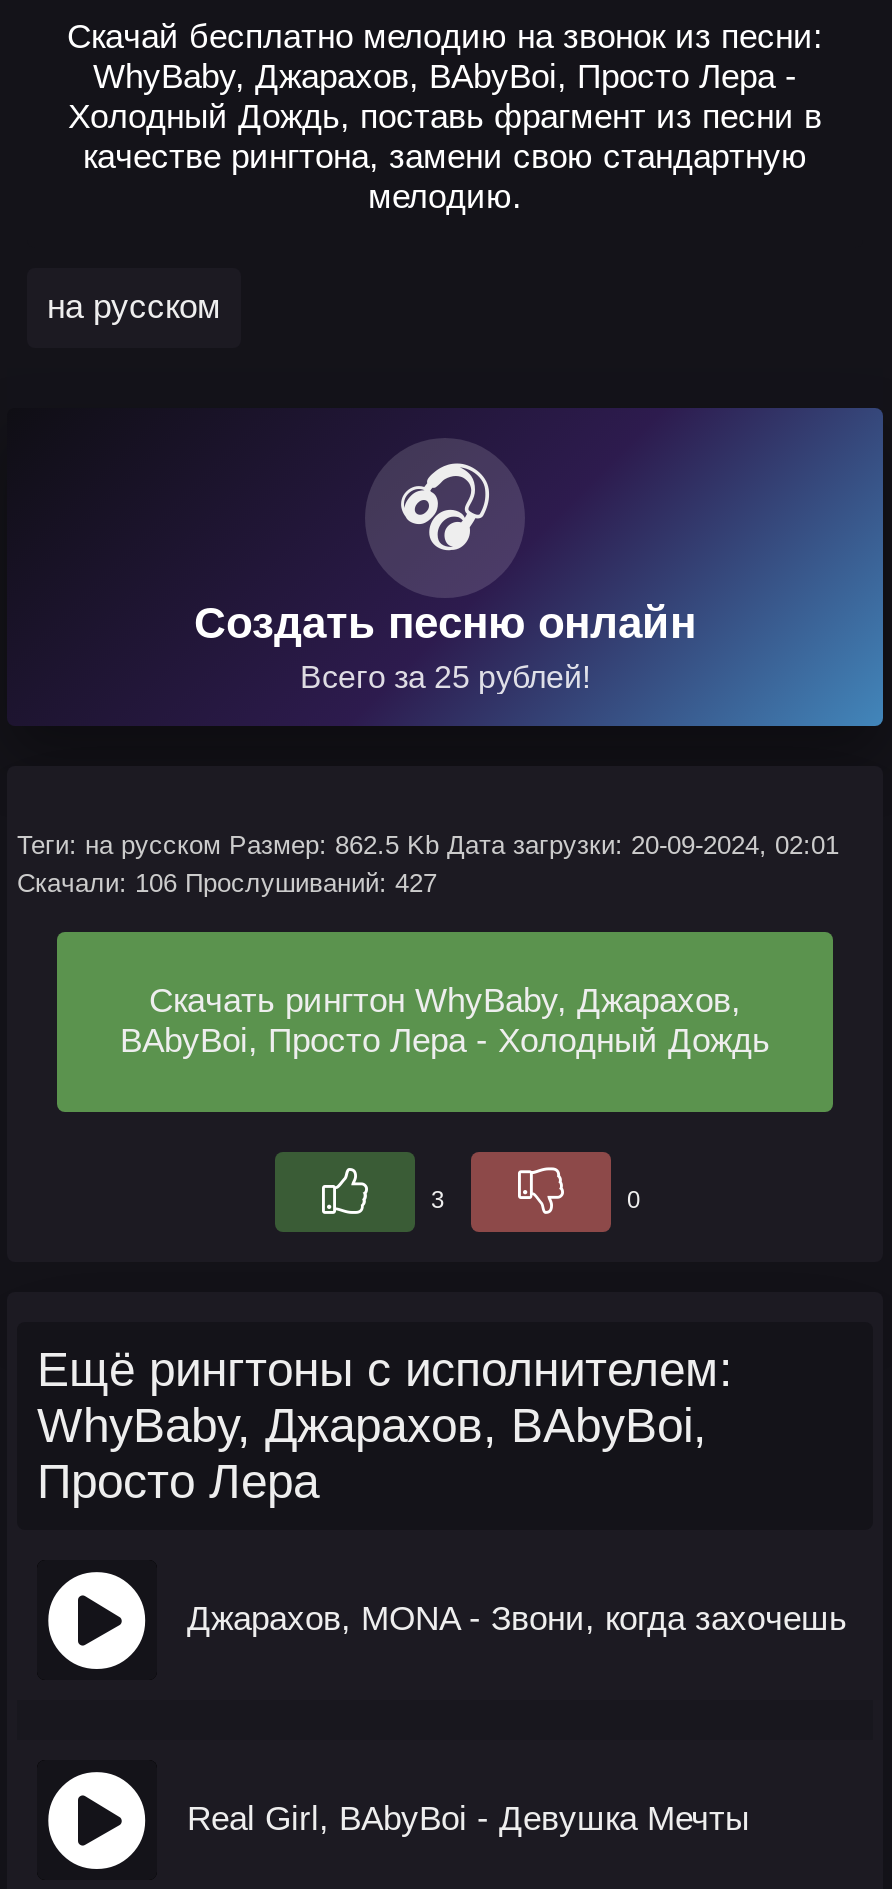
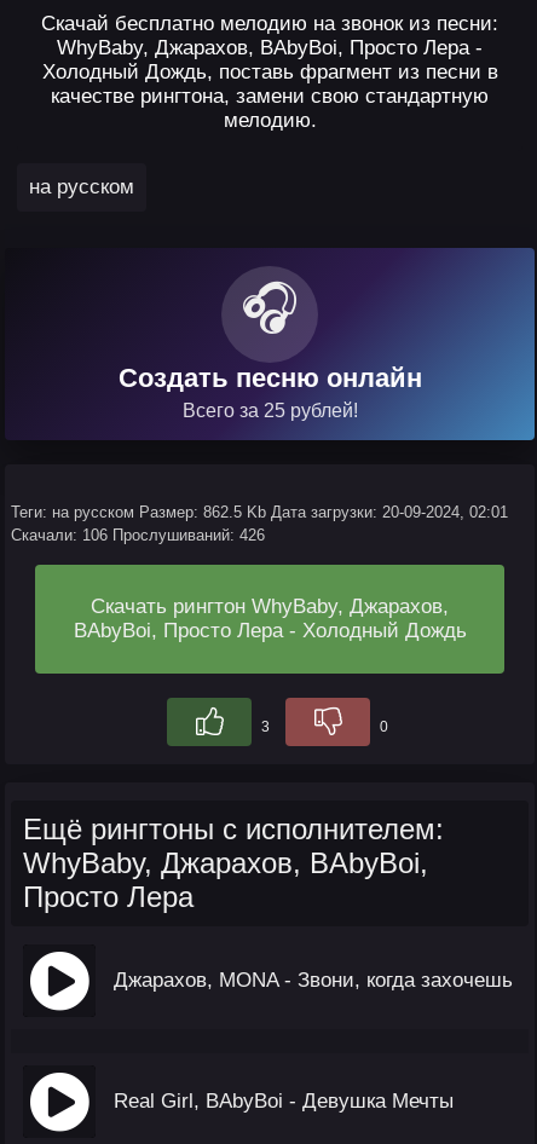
[17,868,437,898] Скачали: 106 Прослушиваний: 427 -> [11,526,265,544] Скачали: 106 Прослушиваний: 426

